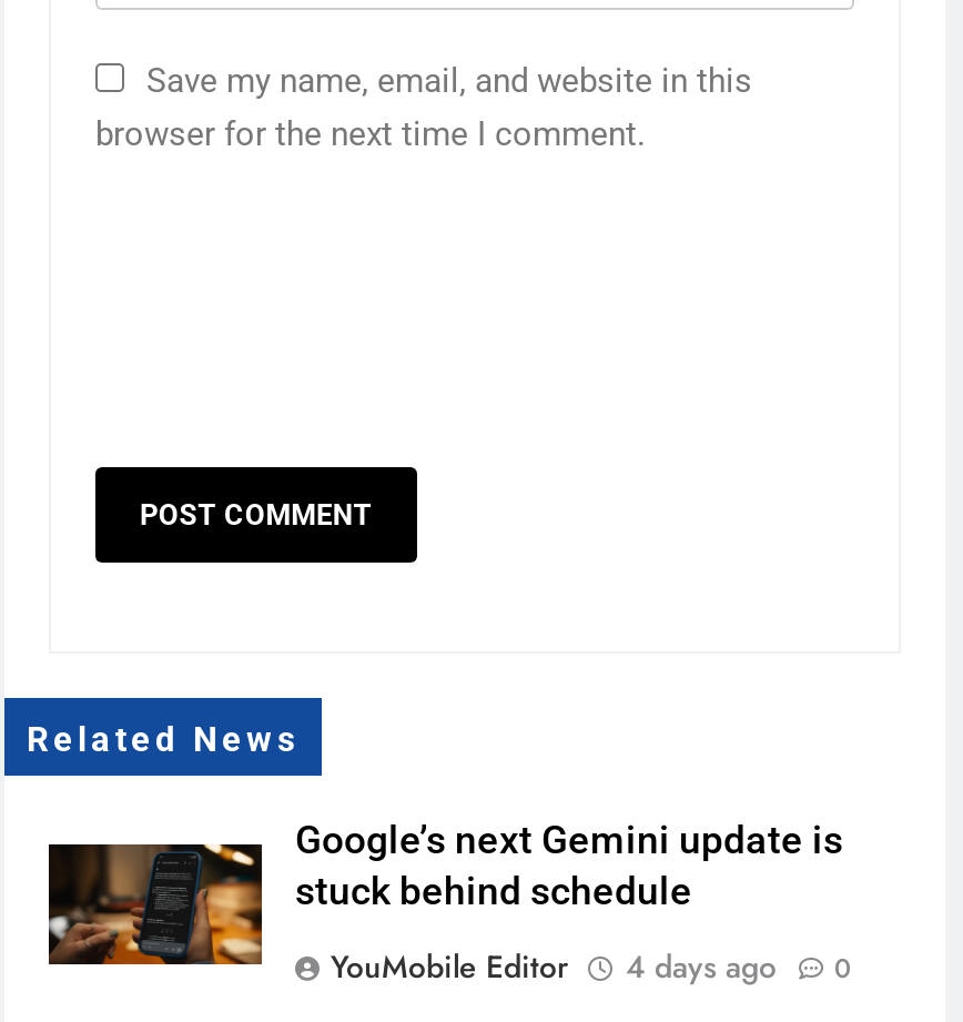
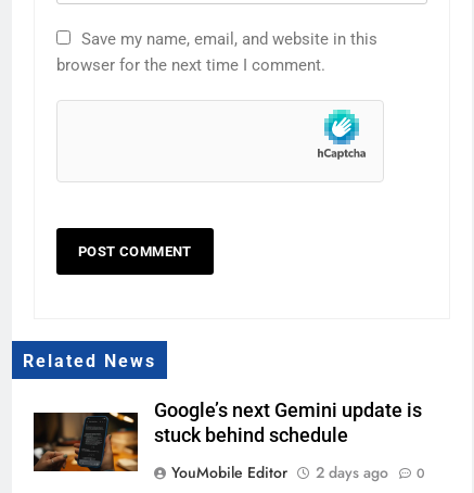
none -> [317,109,367,160] [image]
[331,943,852,988] YouMobile Editor 4 days ago 0 -> [171,462,425,483] YouMobile Editor 2 days ago 0

